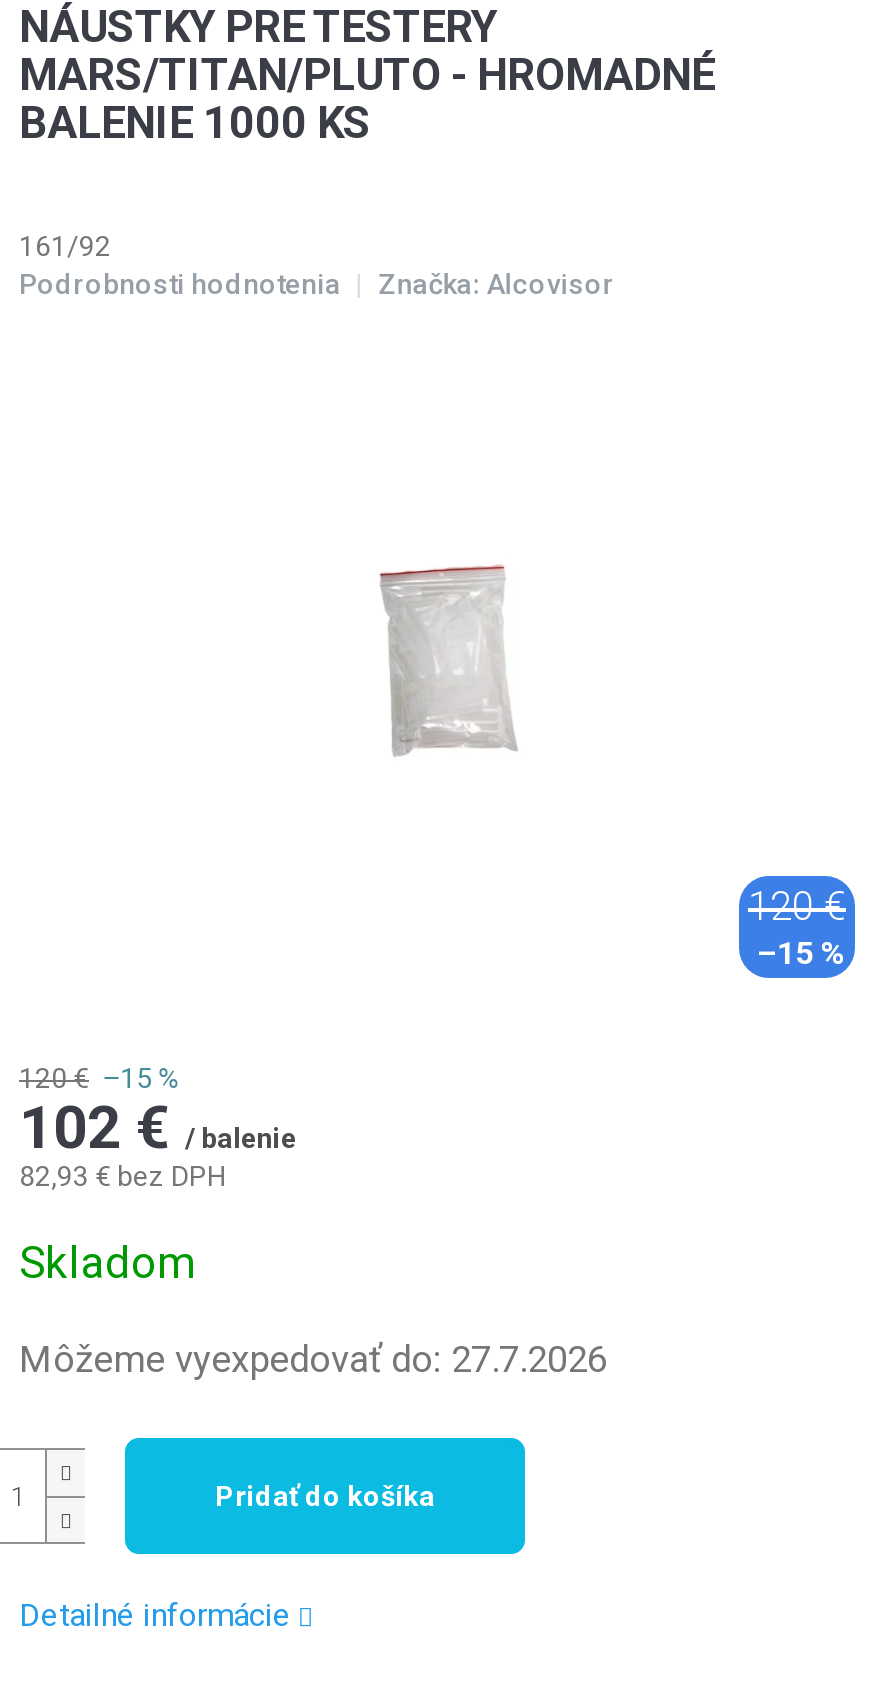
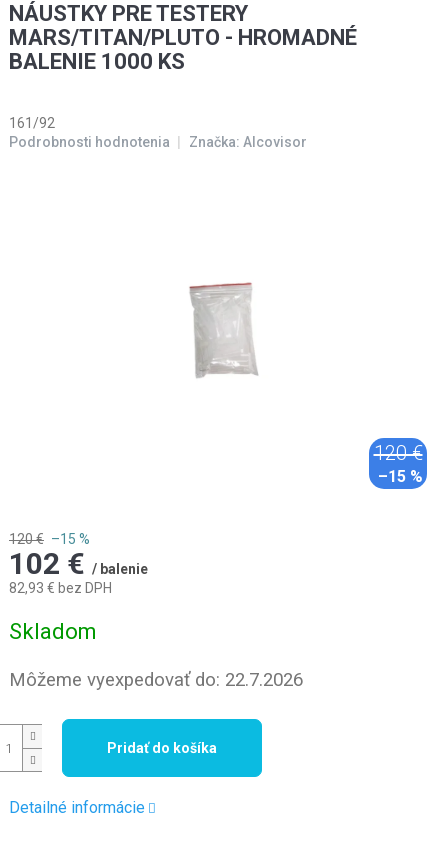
[19,1338,607,1382] Môžeme vyexpedovať do: 27.7.2026 -> [9,669,303,691] Môžeme vyexpedovať do: 22.7.2026

